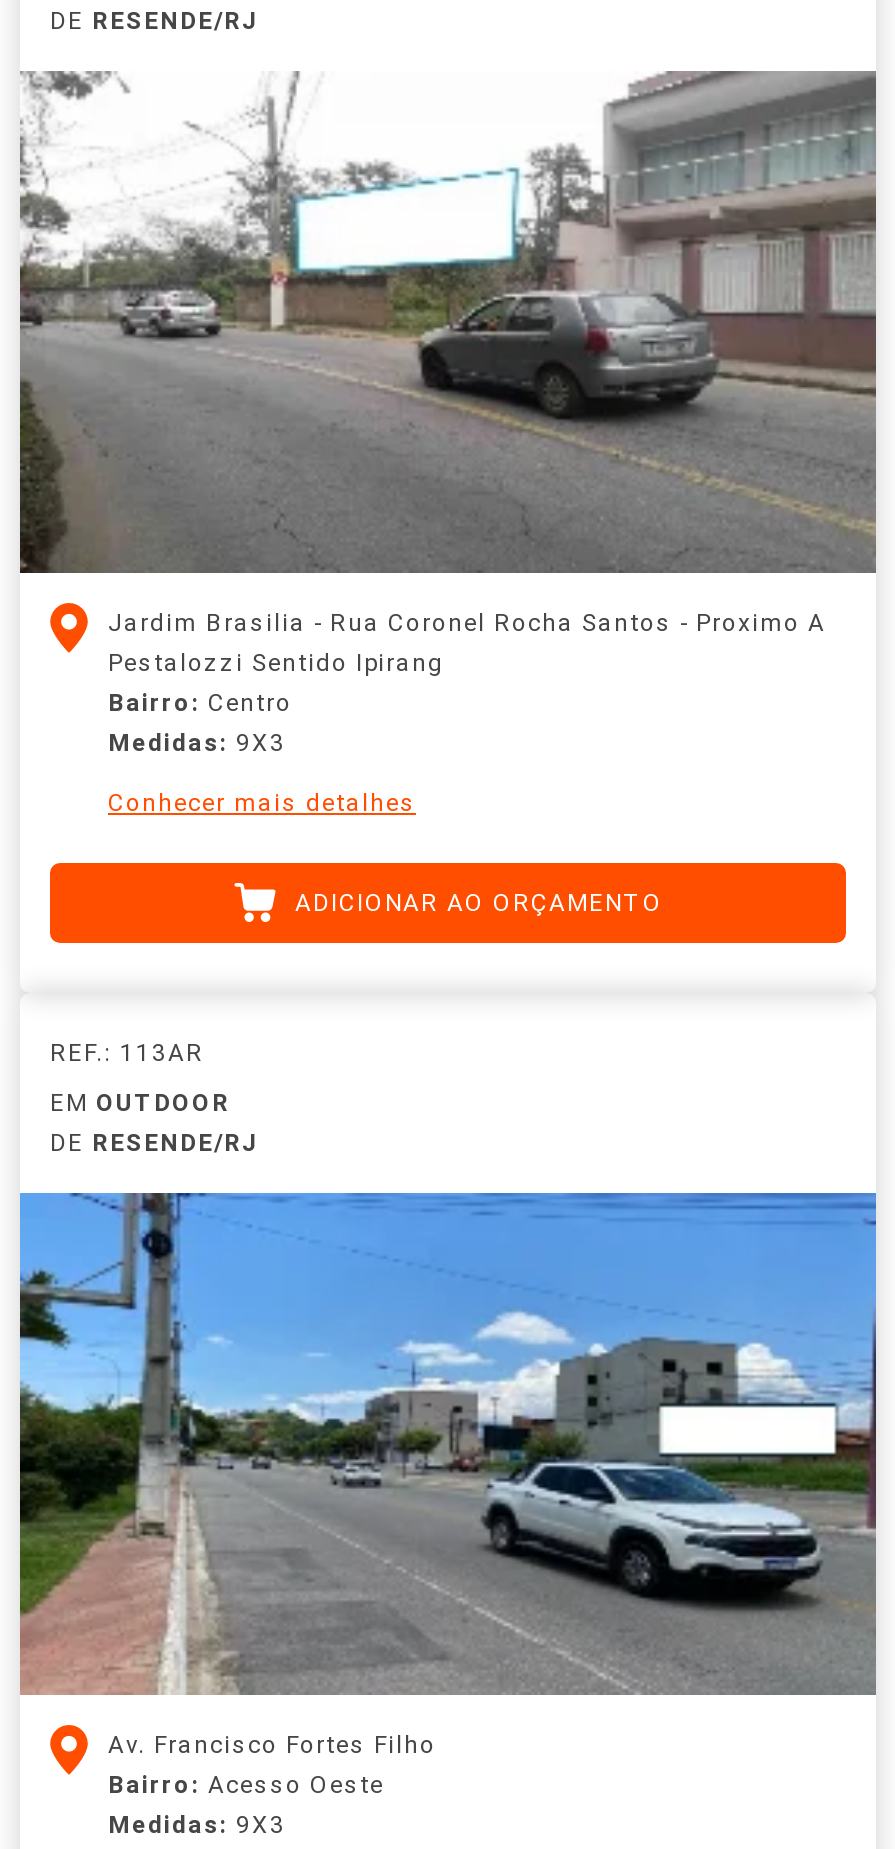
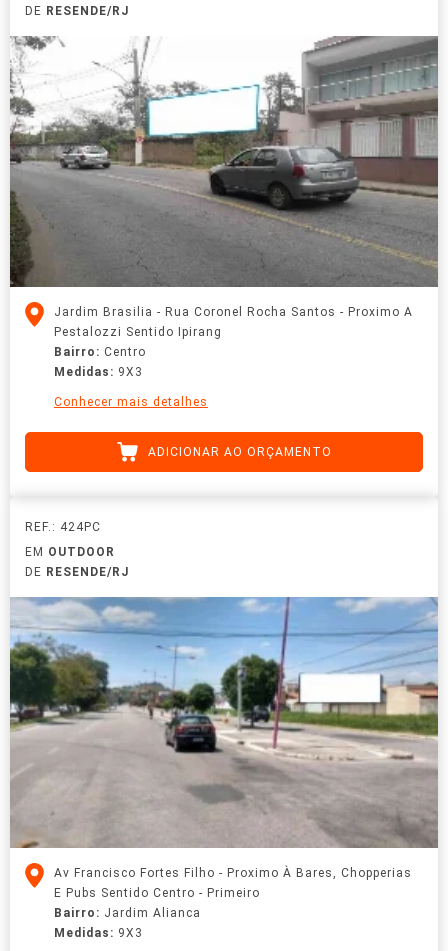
[50,1040,204,1068] REF.: 113AR -> [25,520,101,534] REF.: 424PC
[20,1192,876,1799] [image] | Av. Francisco Fortes Filho | Bairro: Acesso Oeste -> [9,597,438,920] [image] | Av Francisco Fortes Filho - Proximo À Bares, Chopperias | E Pubs Sentido Centro - Primeiro | Bairro: Jardim Alianca

